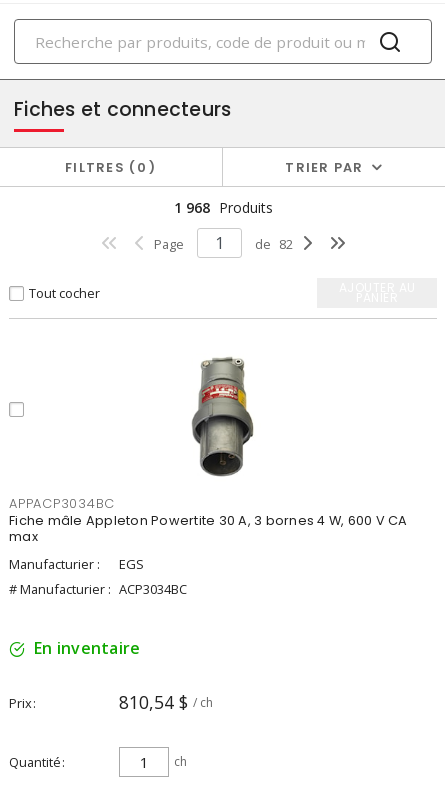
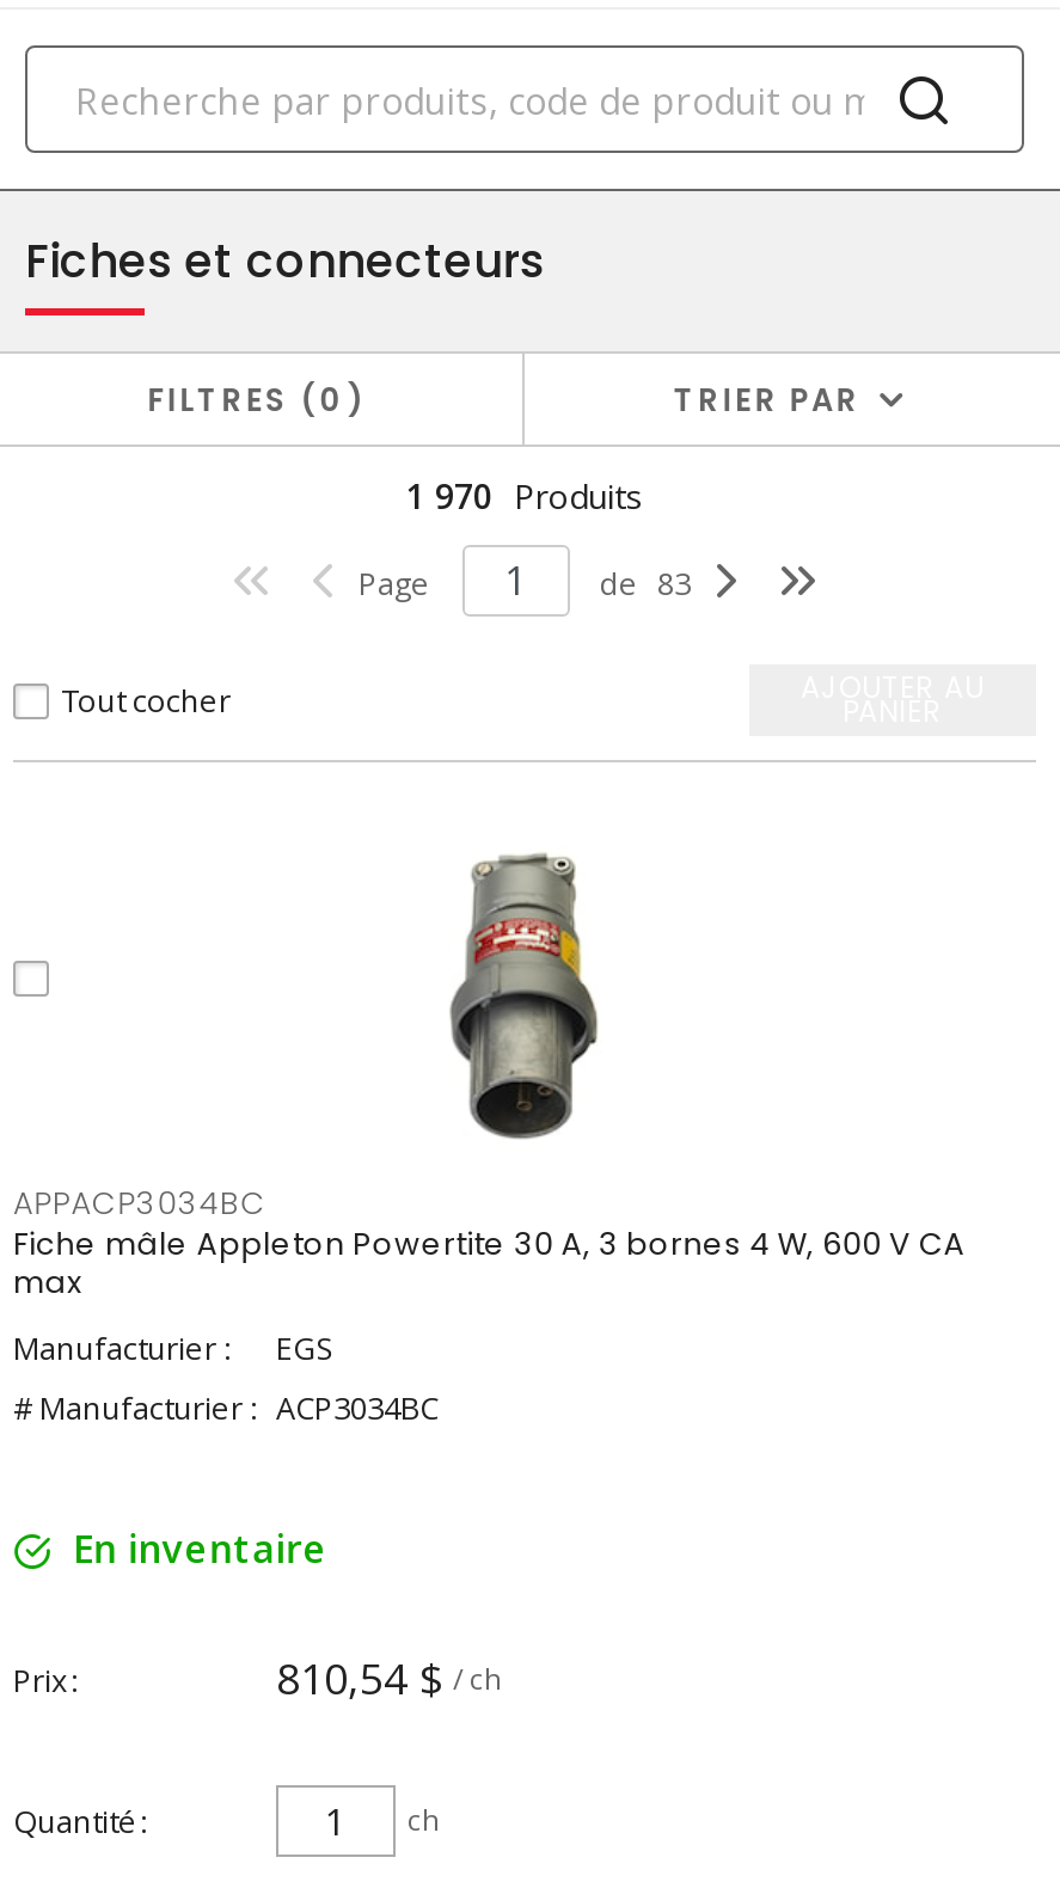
[173,198,272,217] 1 968 Produits -> [406,473,643,519] 1 970 Produits
[251,235,292,253] de 82 -> [593,562,691,605] de 83

